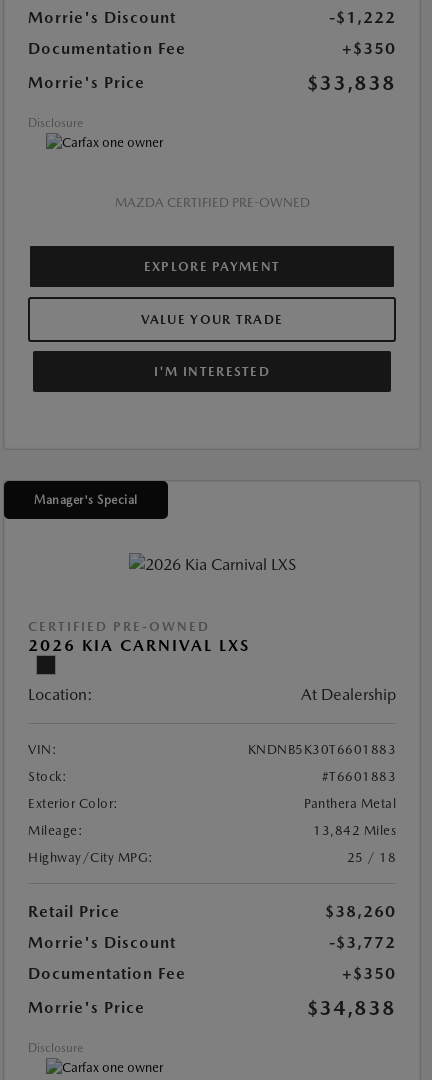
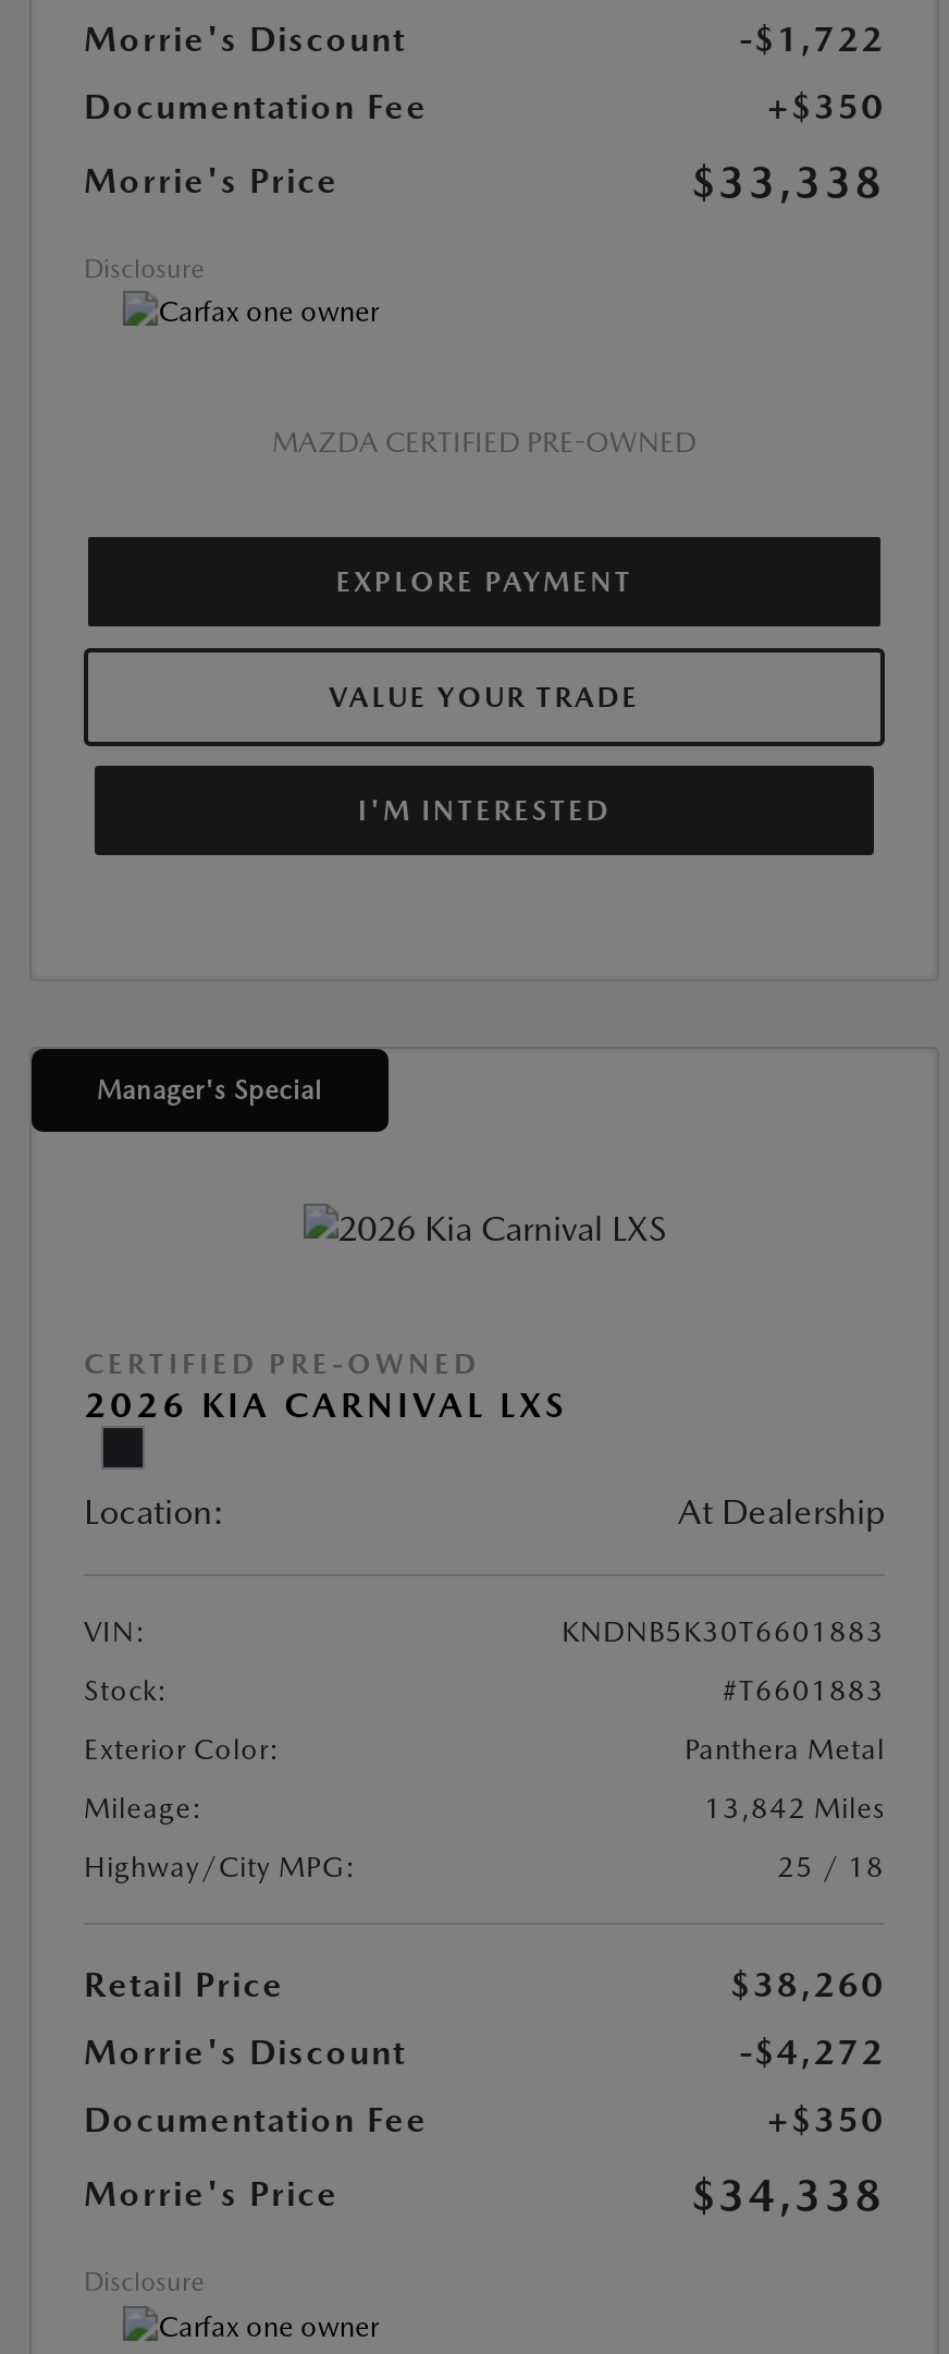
[329,8,396,27] -$1,222 -> [739,17,885,59] -$1,722
[307,71,396,95] $33,838 -> [691,155,885,207] $33,338
[329,933,396,952] -$3,772 -> [739,2032,885,2073] -$4,272
[307,996,396,1020] $34,838 -> [691,2169,885,2222] $34,338

